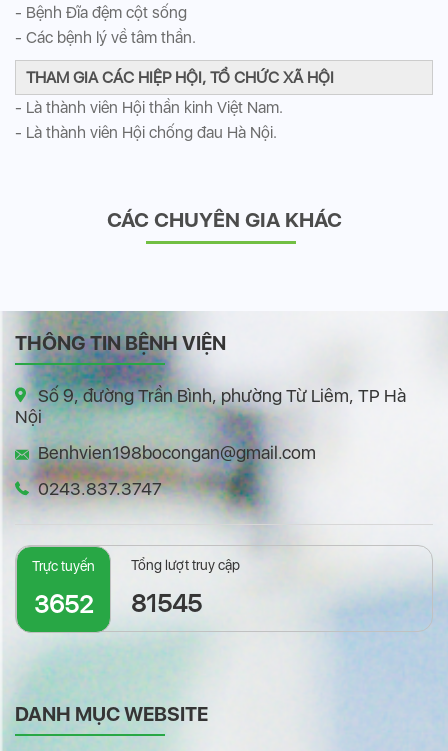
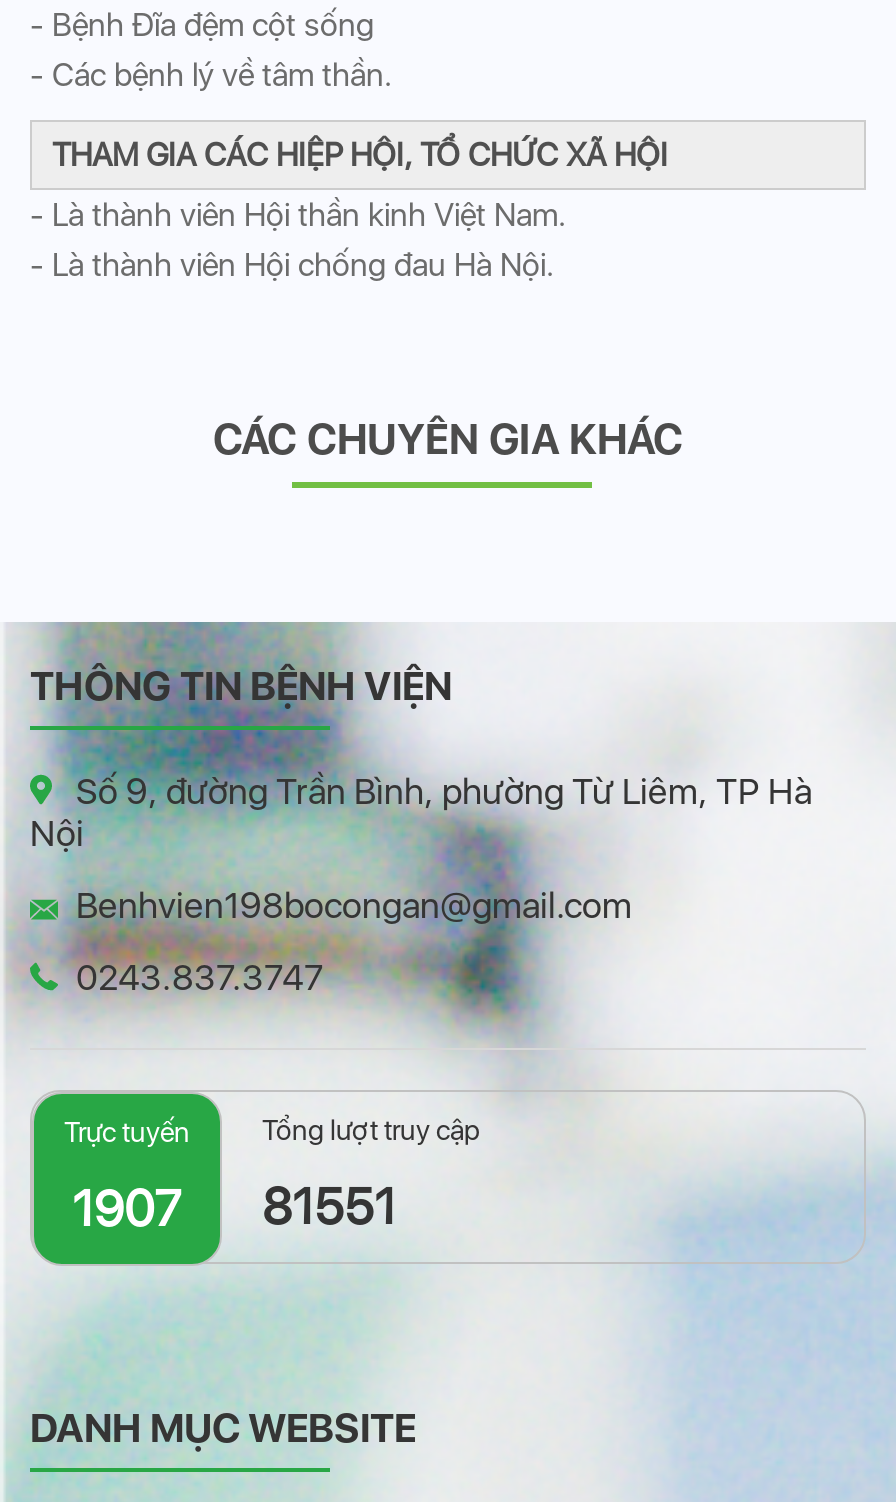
[34,589,93,619] 3652 -> [72,1179,182,1239] 1907
[131,588,202,618] 81545 -> [262,1177,396,1237] 81551

